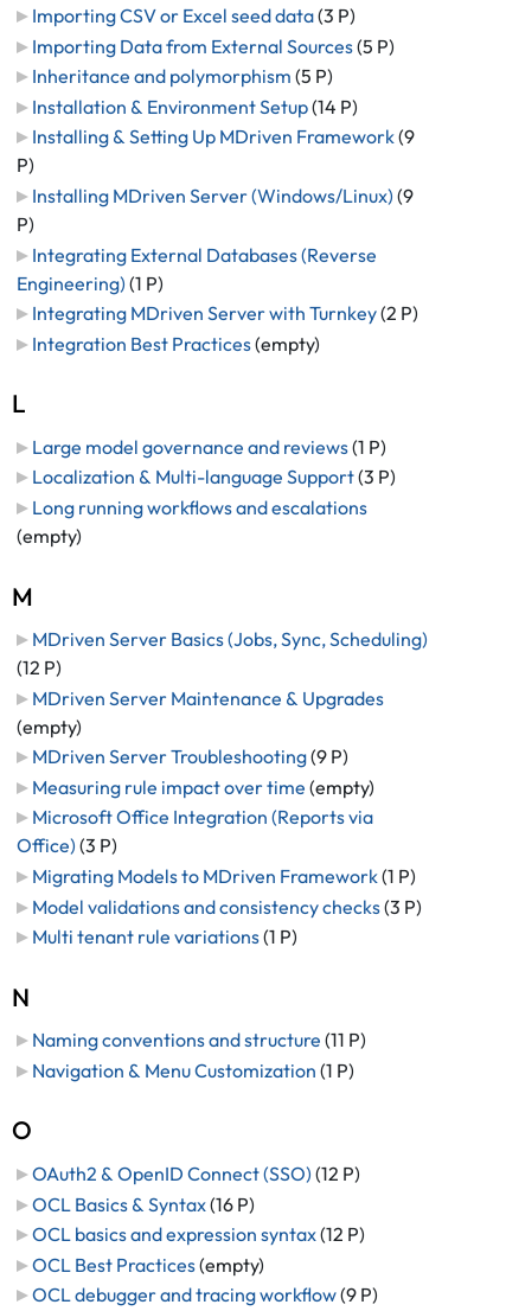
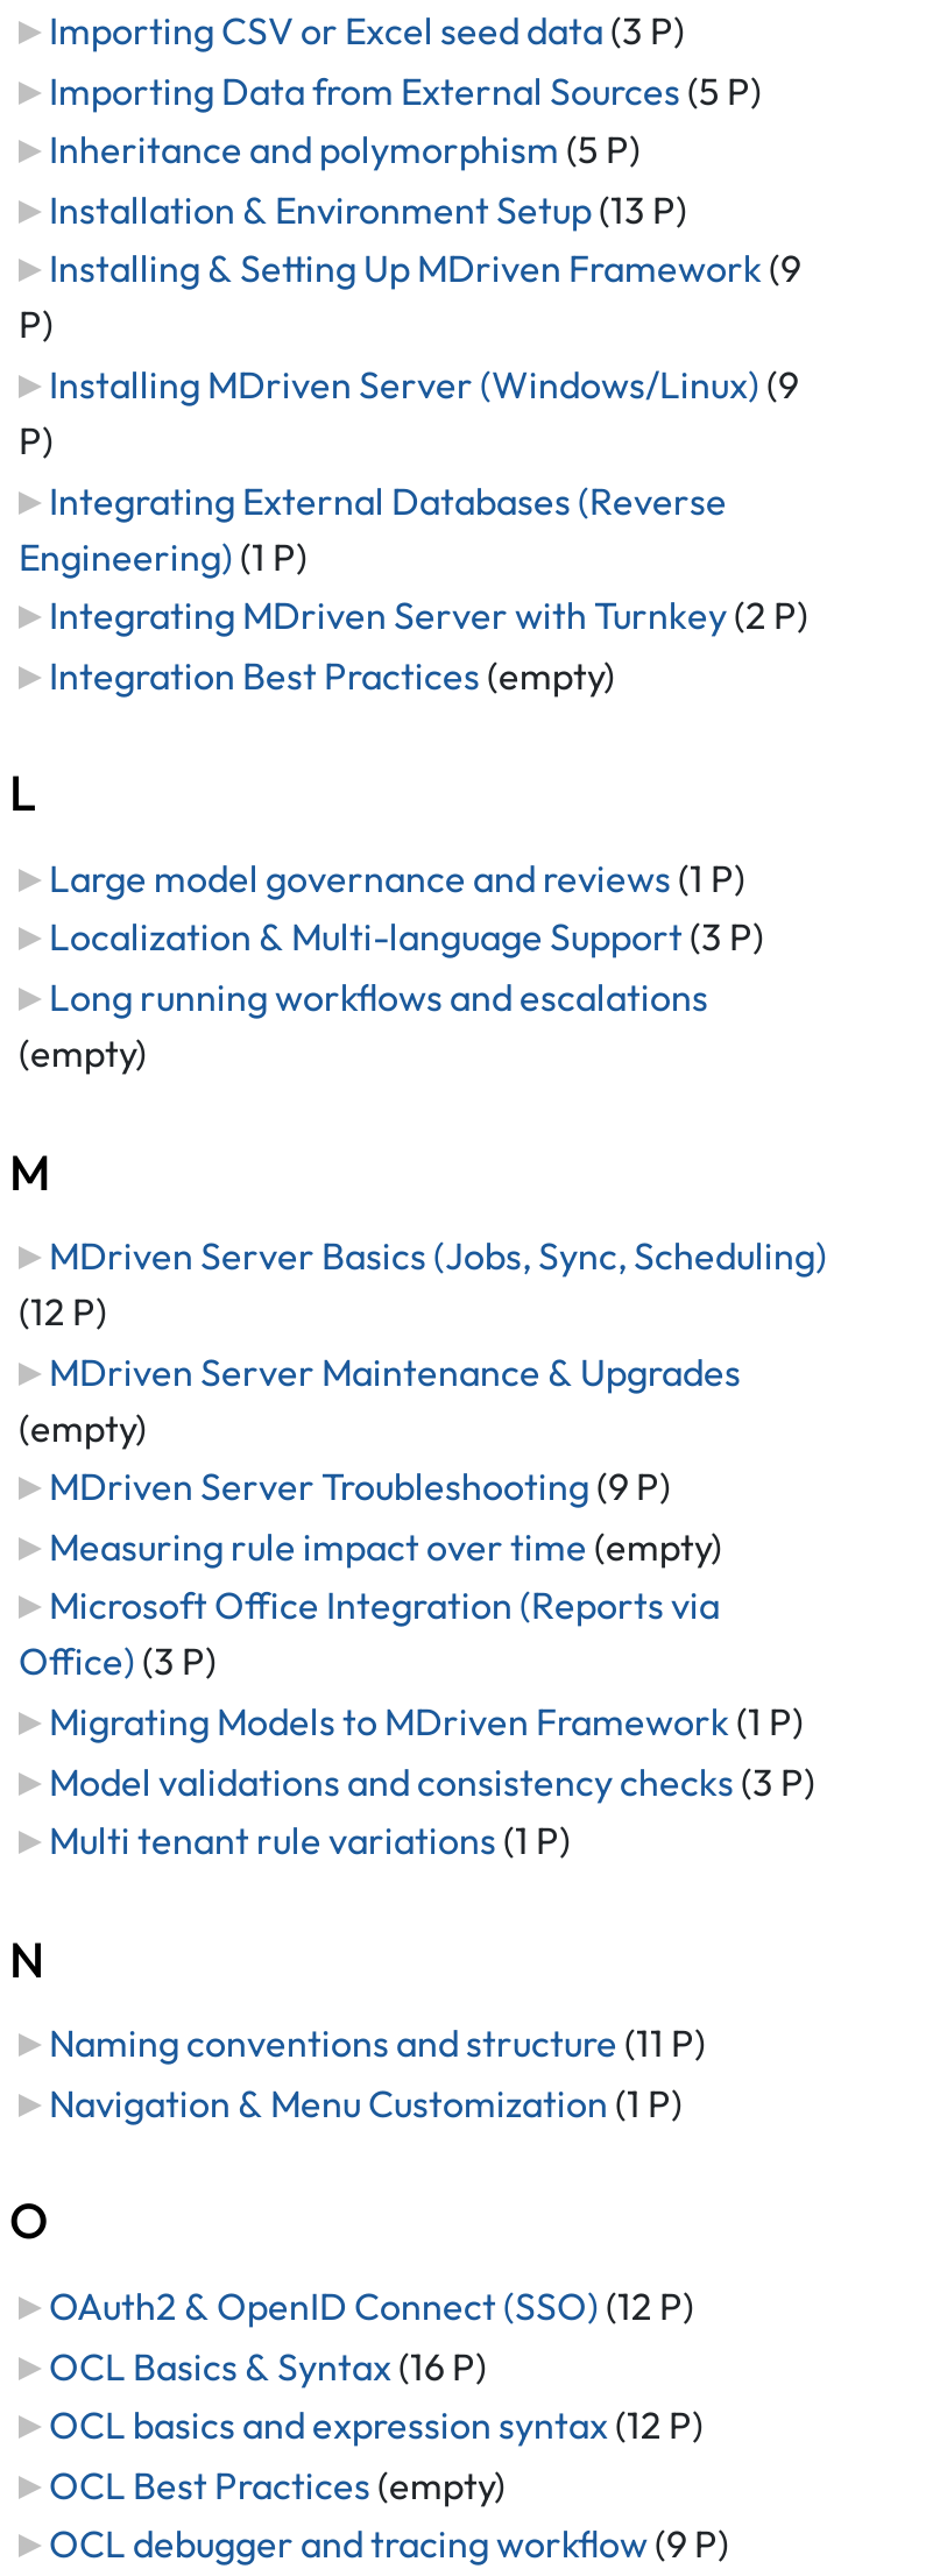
[32,95,358,118] Installation & Environment Setup (14 P) -> [49,186,687,232] Installation & Environment Setup (13 P)

